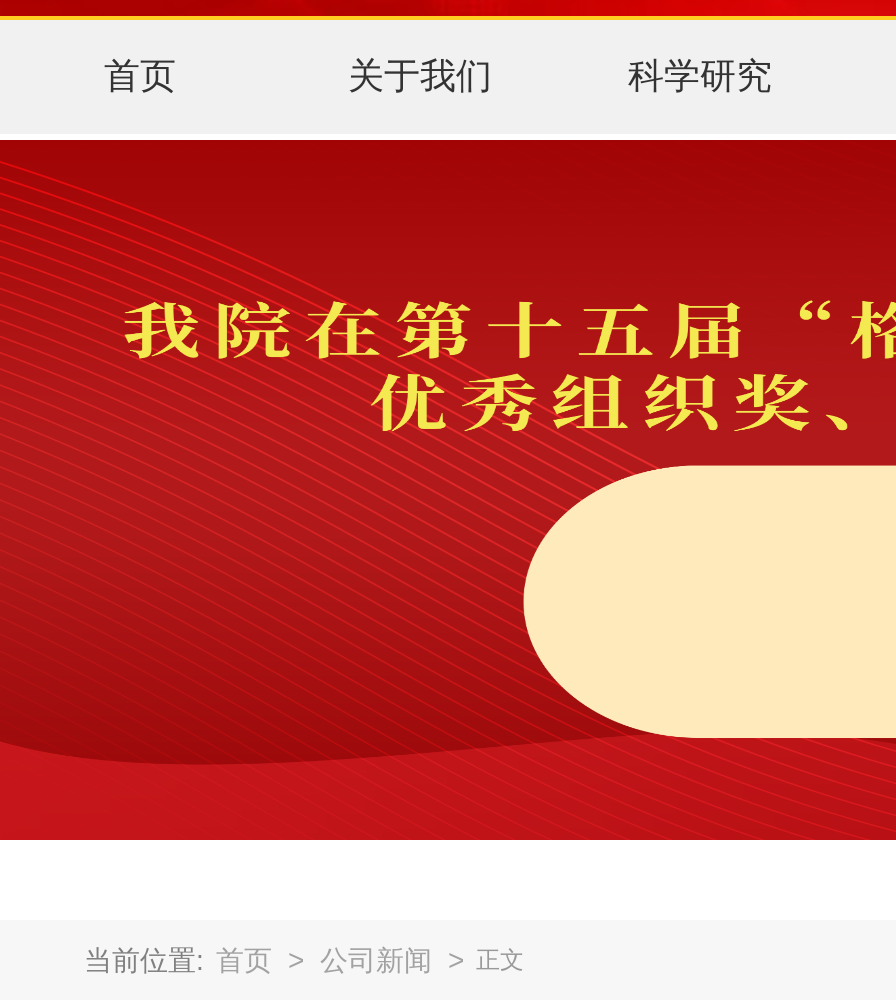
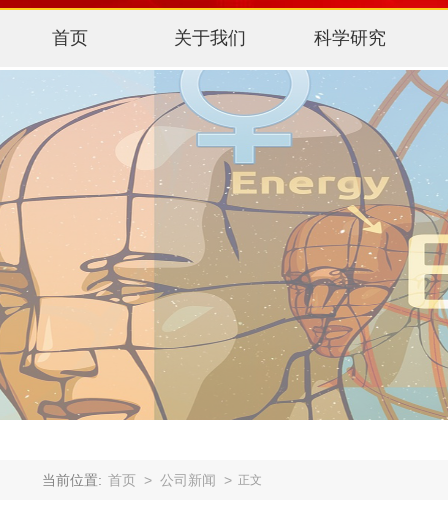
[6,138,890,842] [image] -> [3,70,445,421] [image]

